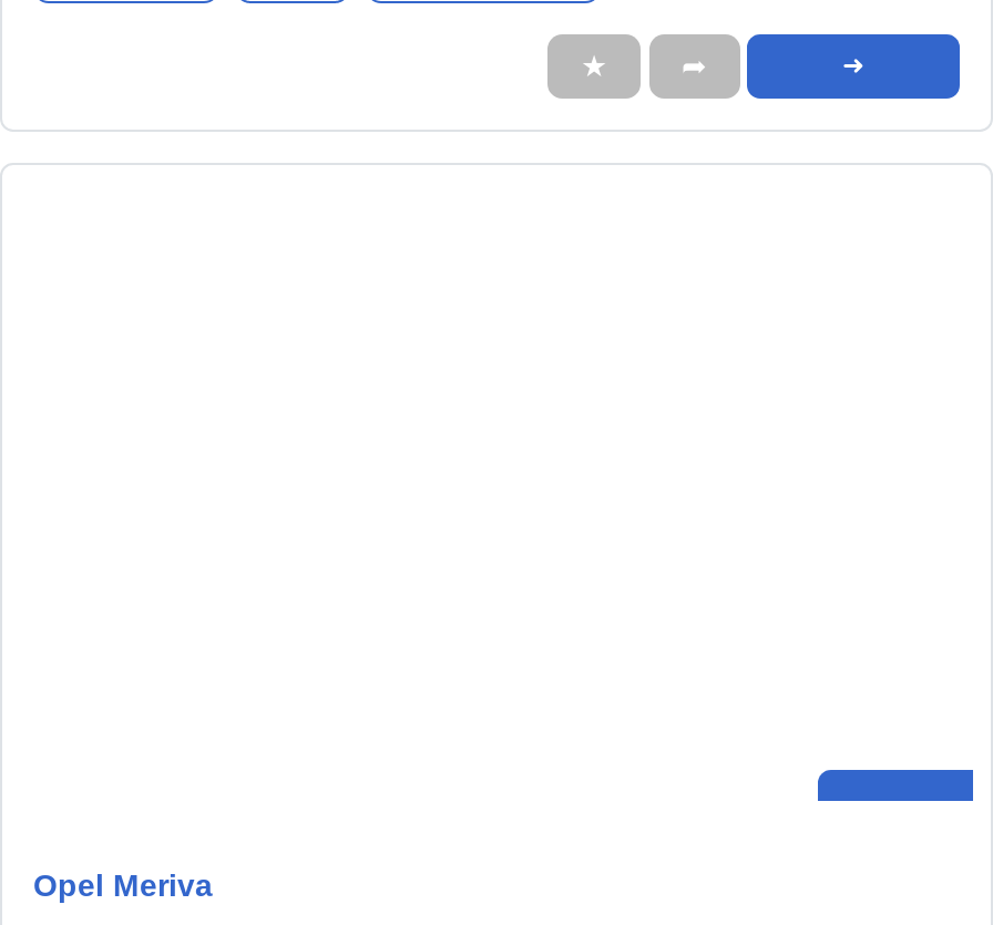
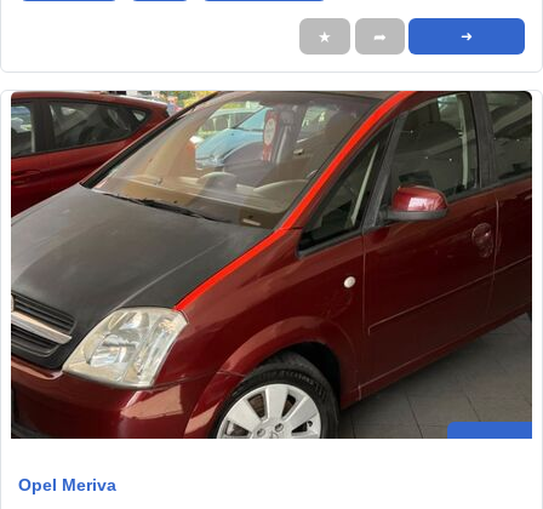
none -> [10,90,533,440] [image]

